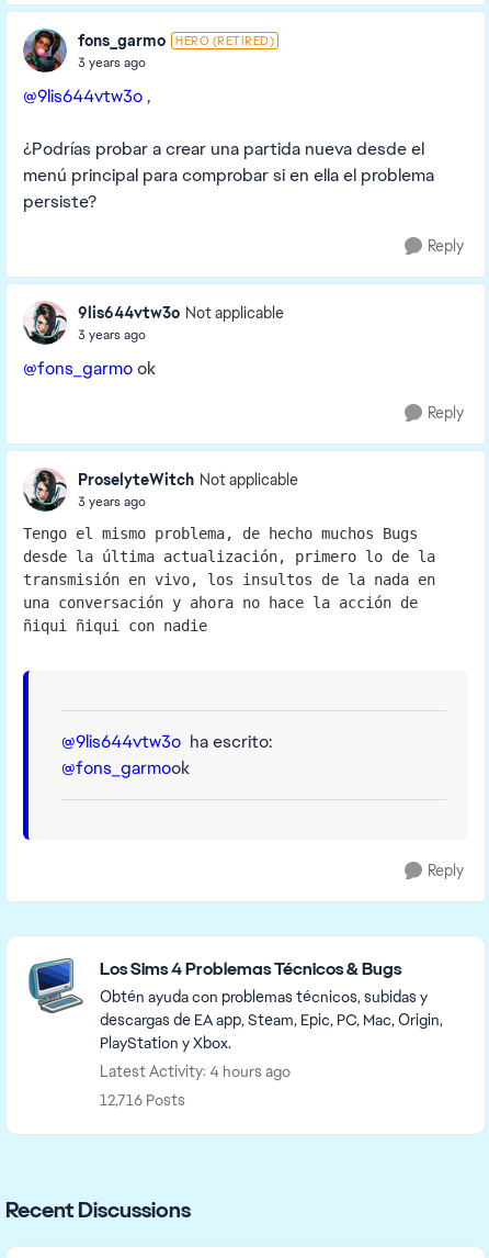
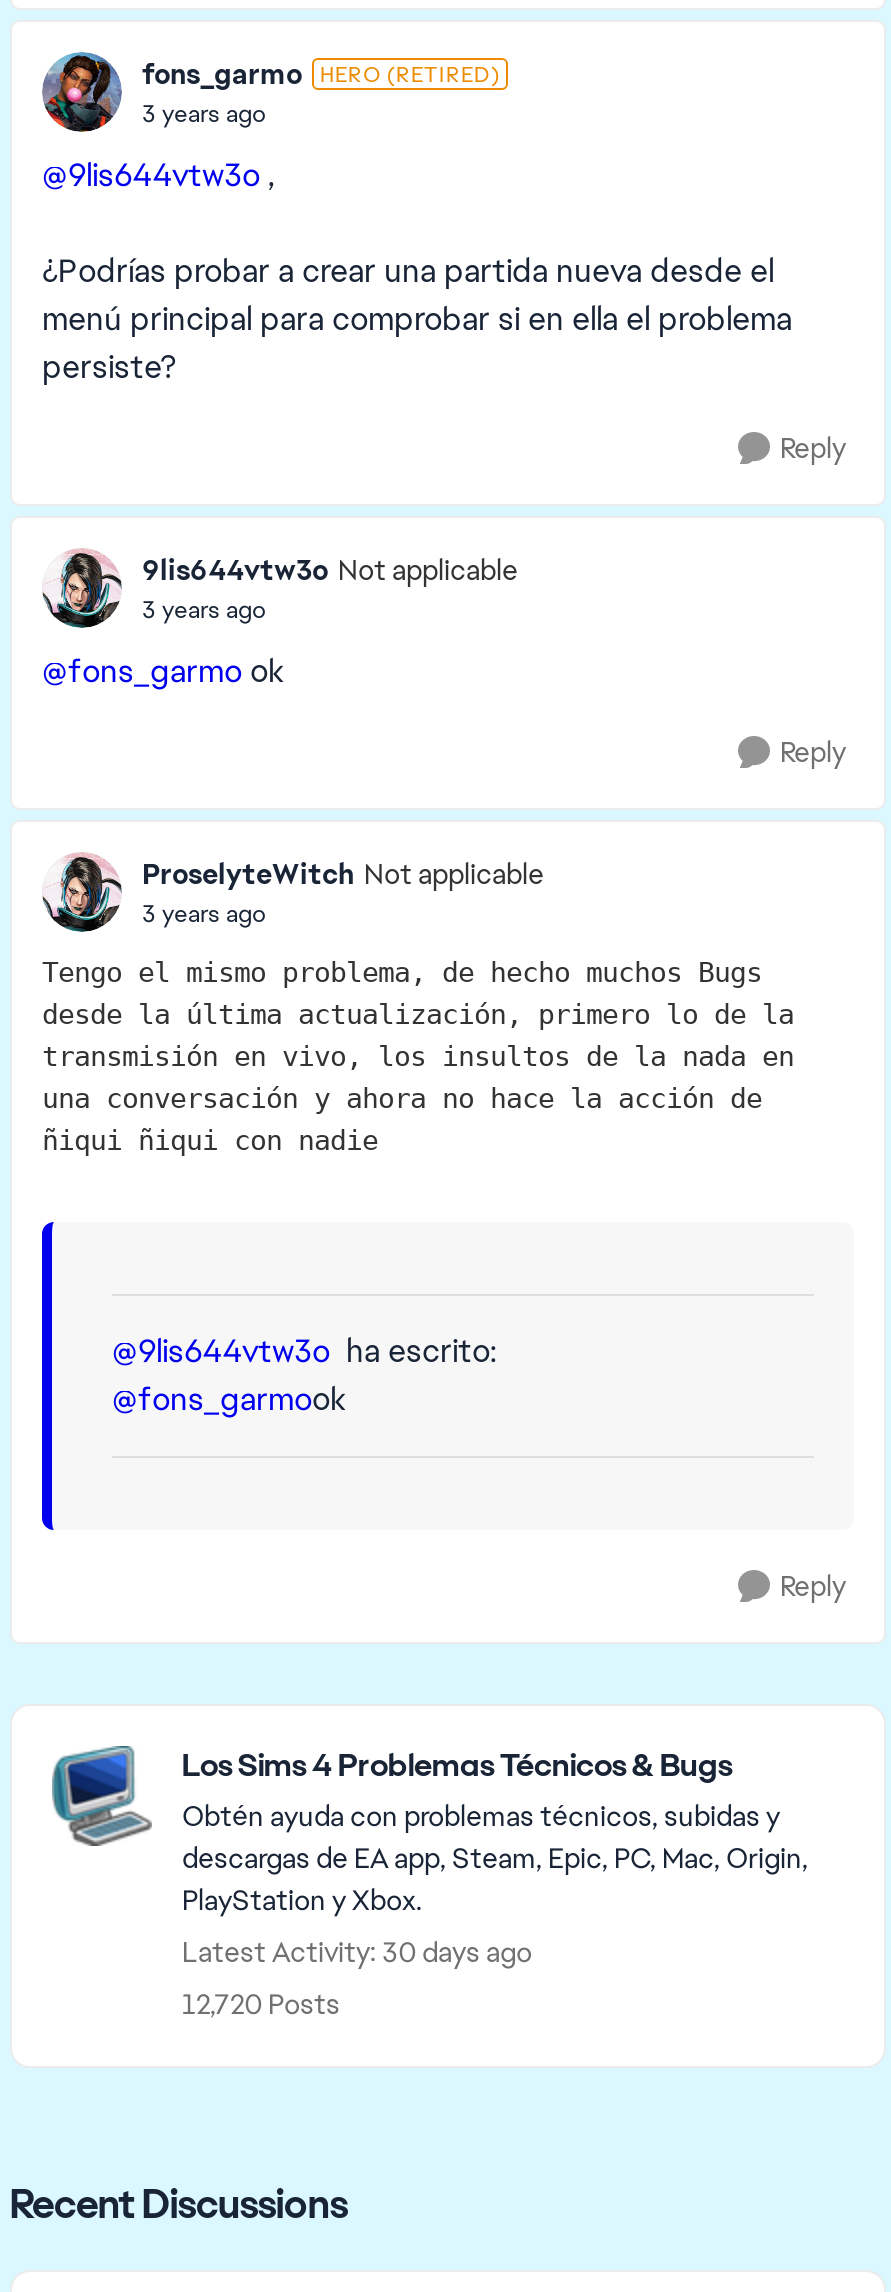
[100,1062,291,1081] Latest Activity: 4 hours ago -> [182,1934,532,1970] Latest Activity: 30 days ago
[100,1090,185,1110] 12,716 Posts -> [182,1986,340,2022] 12,720 Posts

